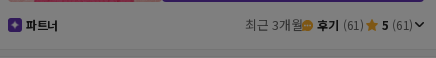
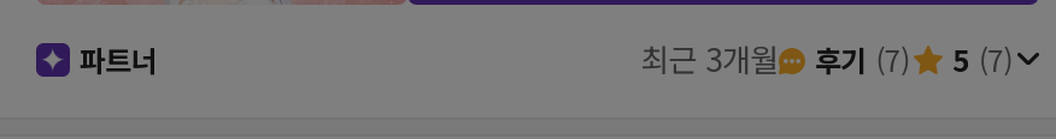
[317,16,413,33] 후기 (61) | 5 (61) -> [814,38,1013,79] 후기 (7) | 5 (7)

